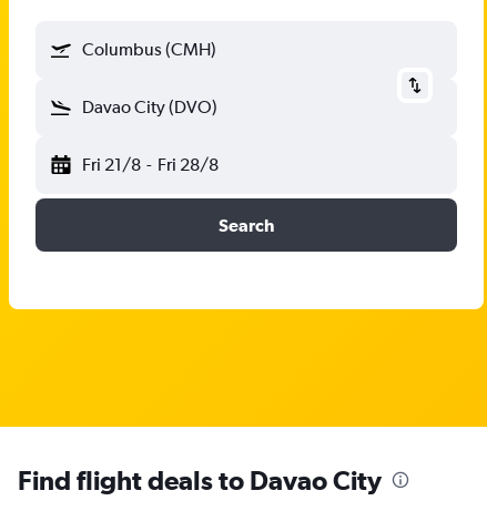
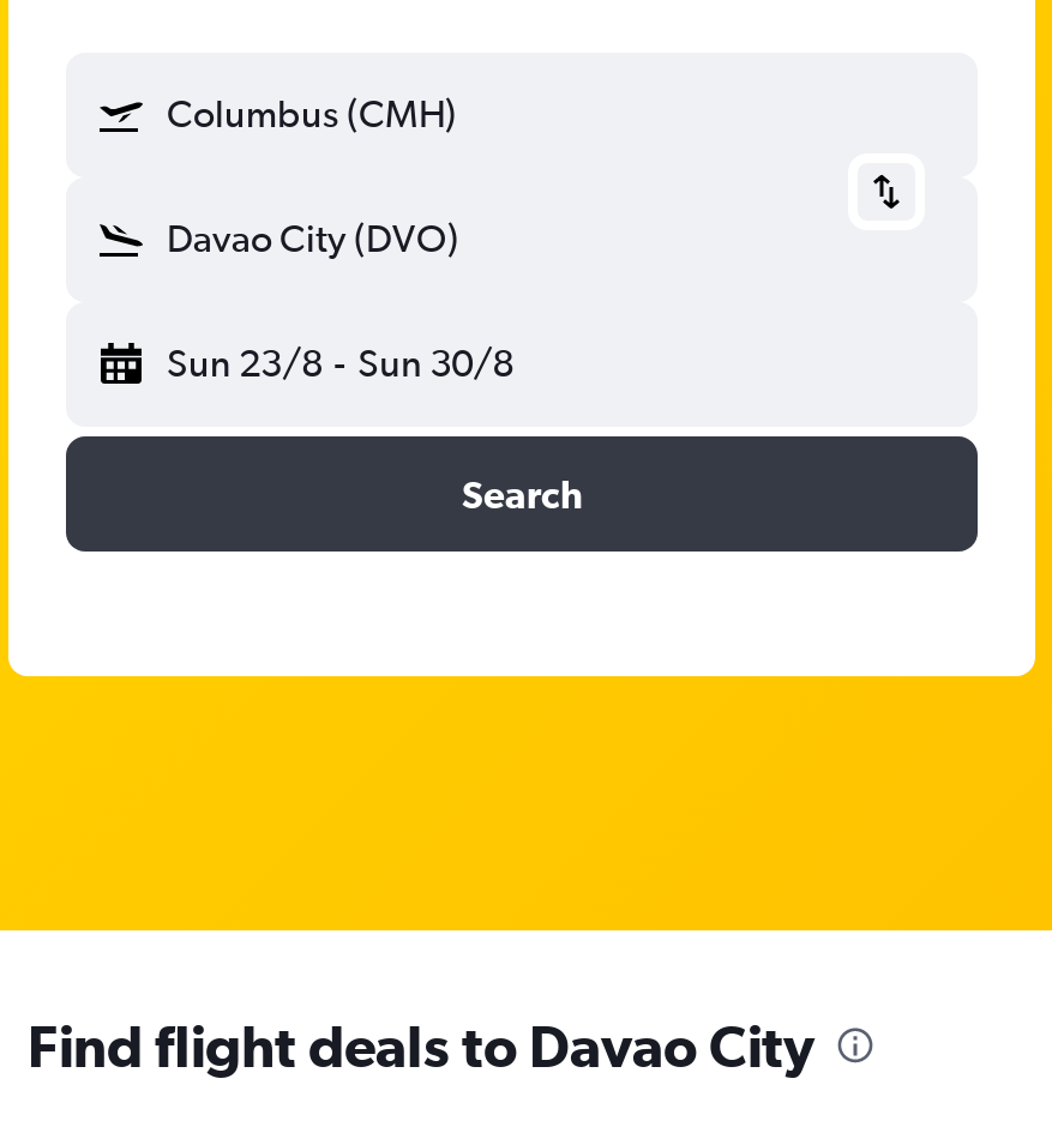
[82,154,218,175] Fri 21/8 - Fri 28/8 -> [167,341,514,386] Sun 23/8 - Sun 30/8

